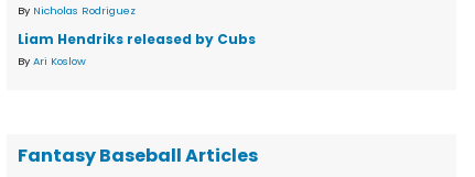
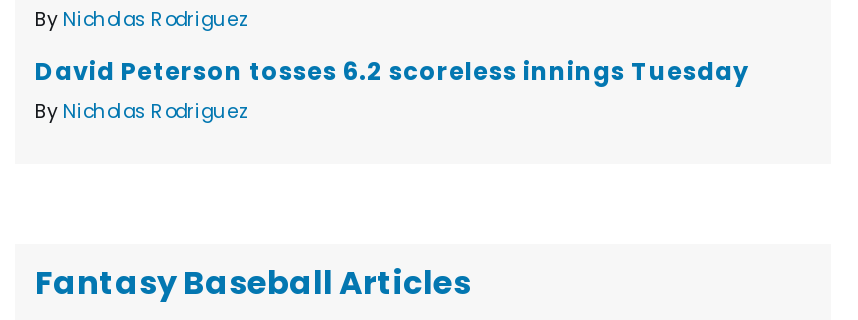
[18,30,256,69] Liam Hendriks released by Cubs | By Ari Koslow -> [35,55,749,125] David Peterson tosses 6.2 scoreless innings Tuesday | By Nicholas Rodriguez

